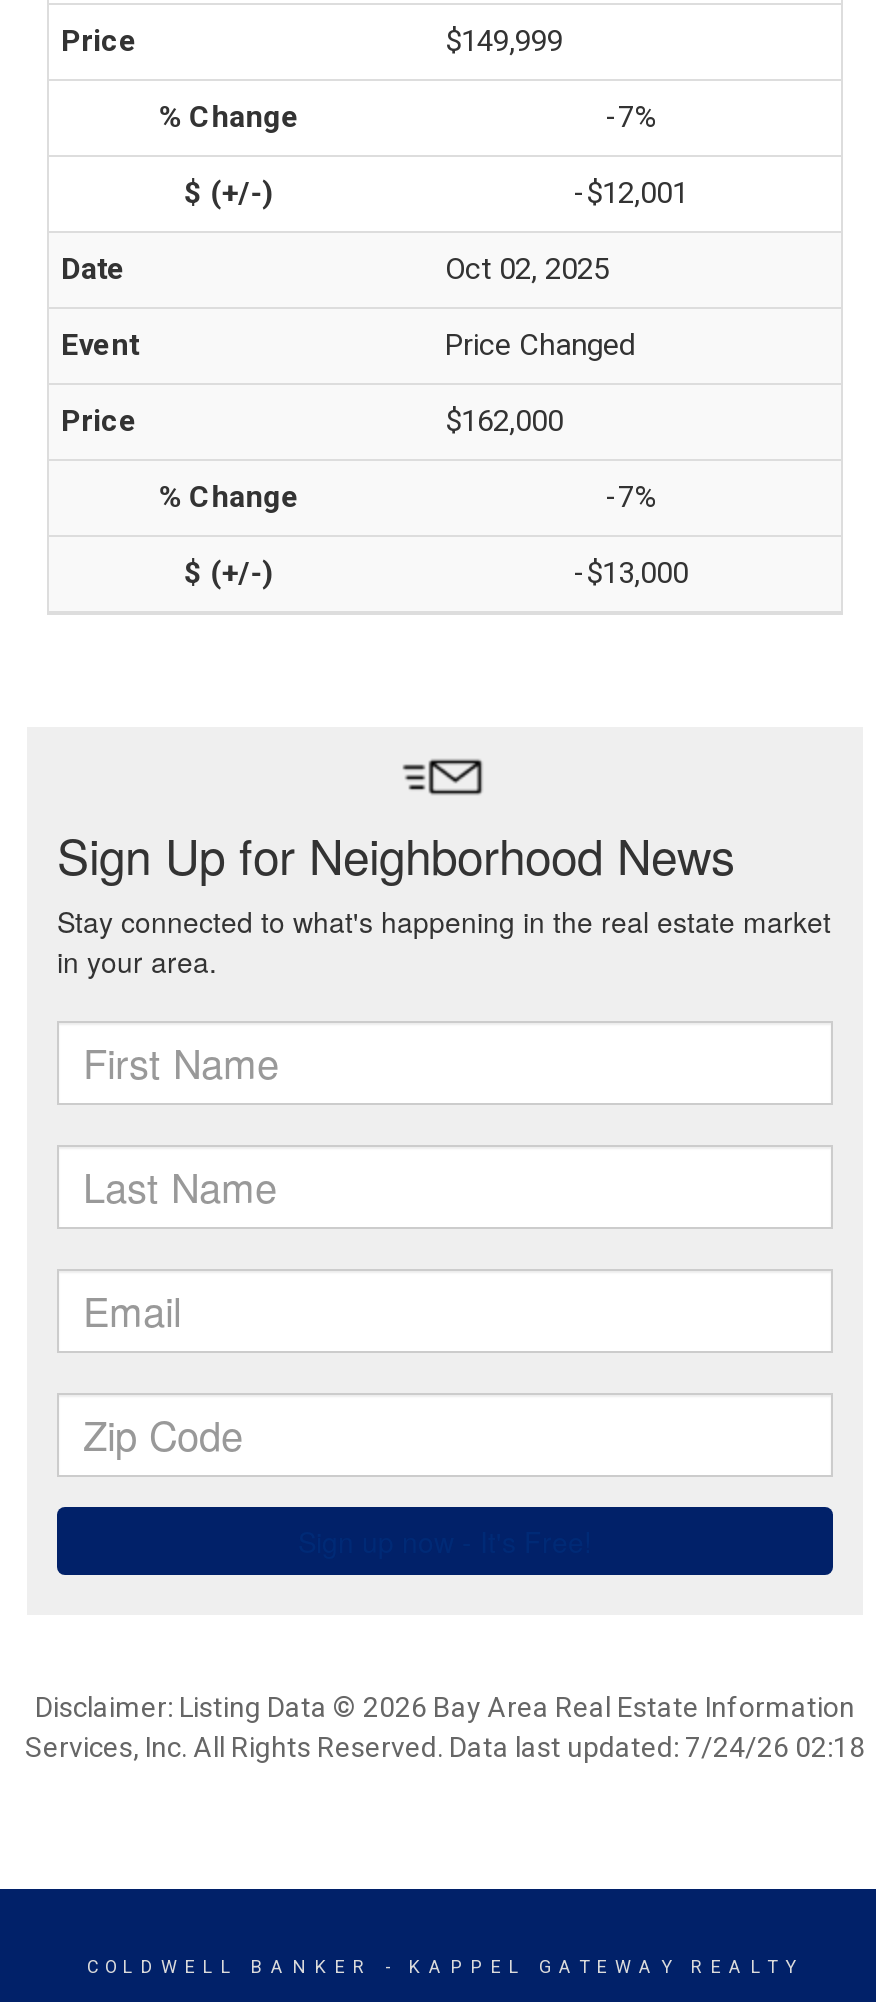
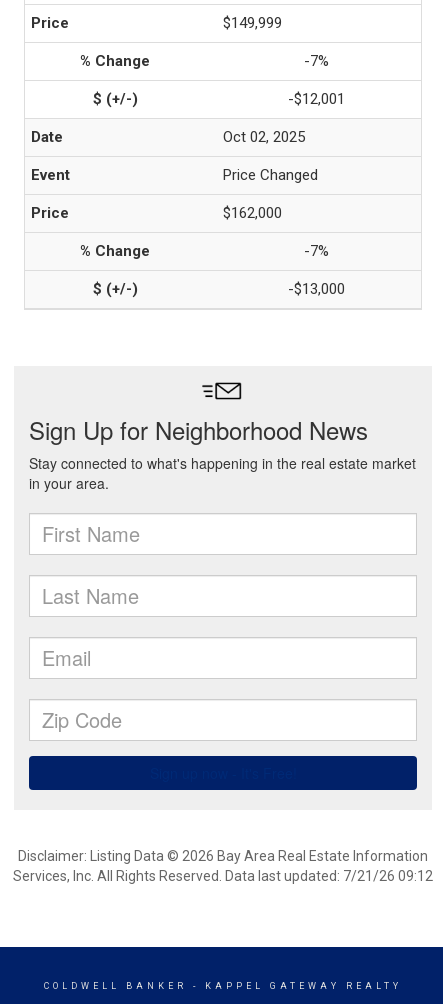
[25,1731,865,1763] Services, Inc. All Rights Reserved. Data last updated: 7/24/26 02:18 -> [13,868,433,884] Services, Inc. All Rights Reserved. Data last updated: 7/21/26 09:12

